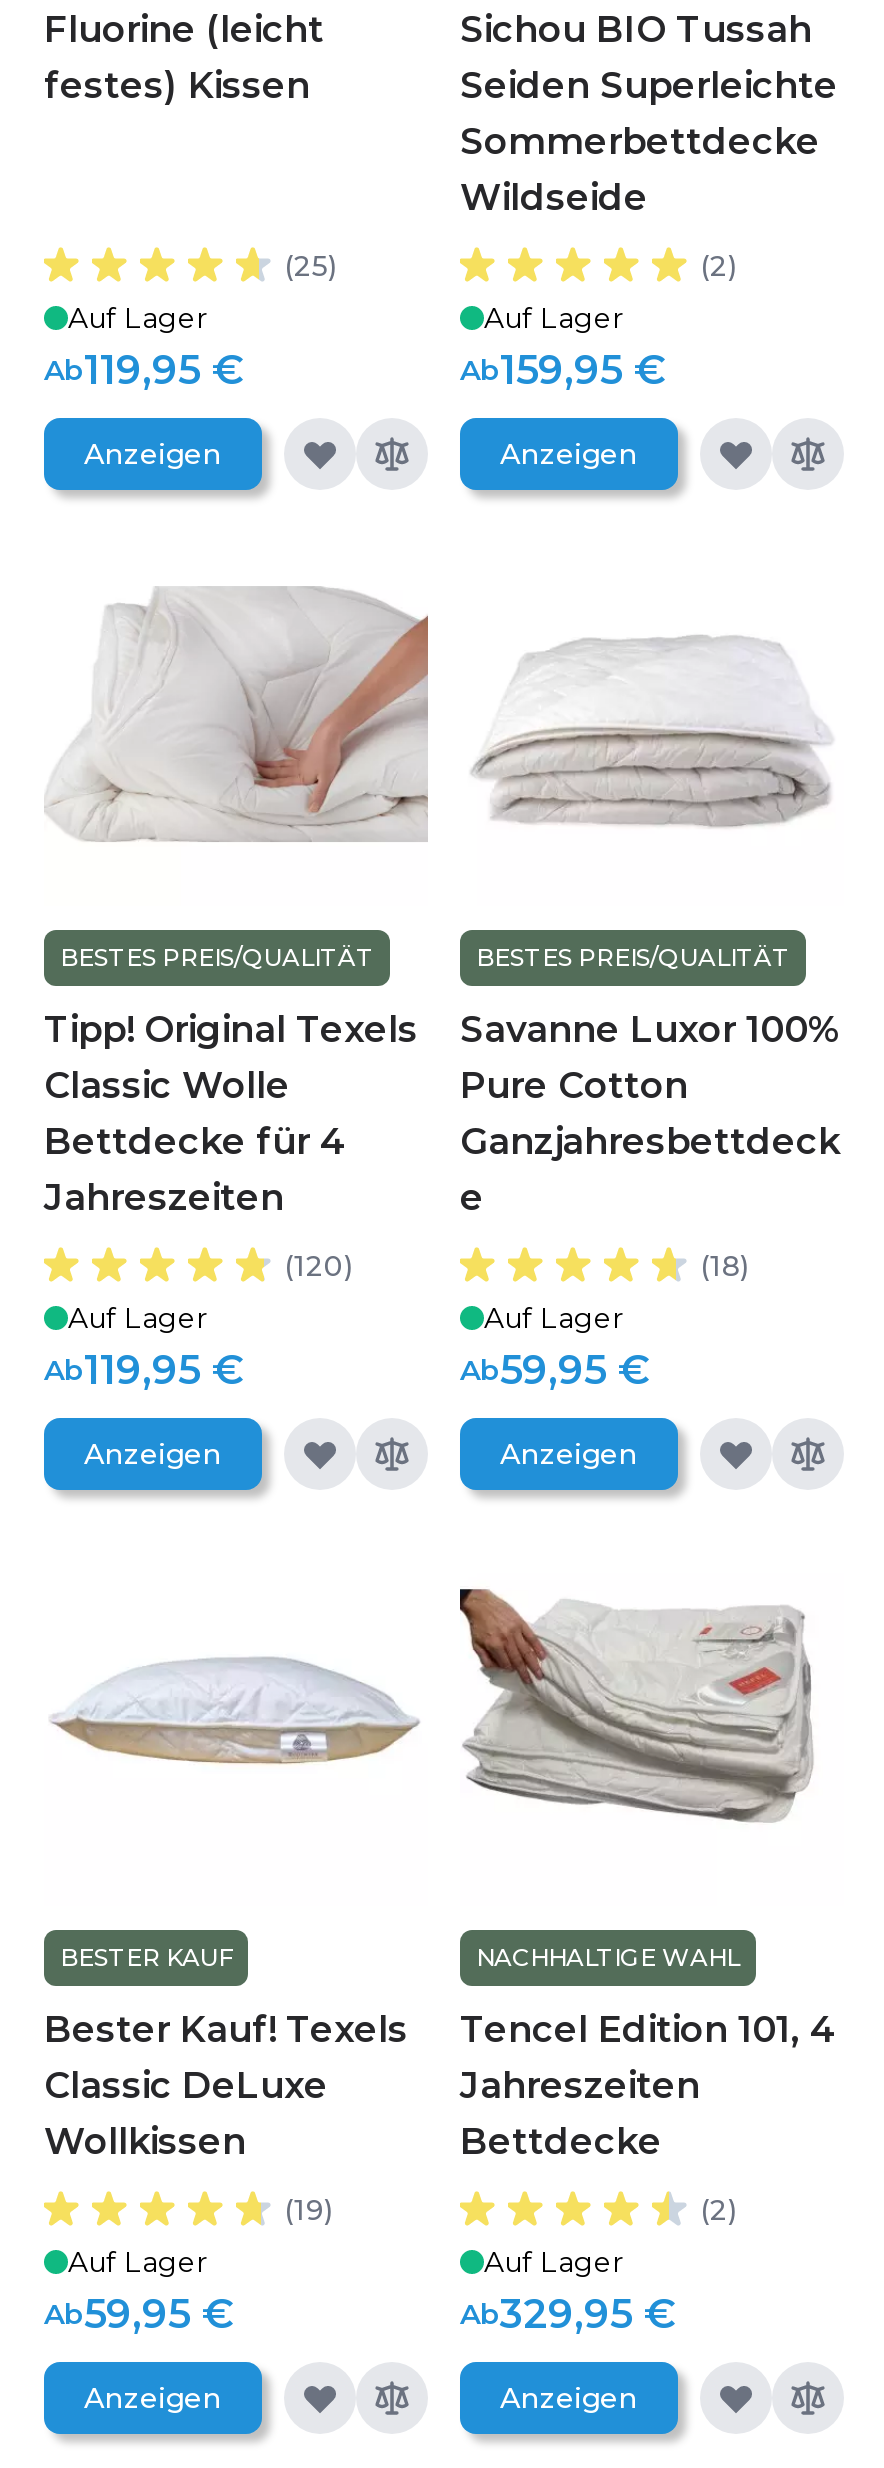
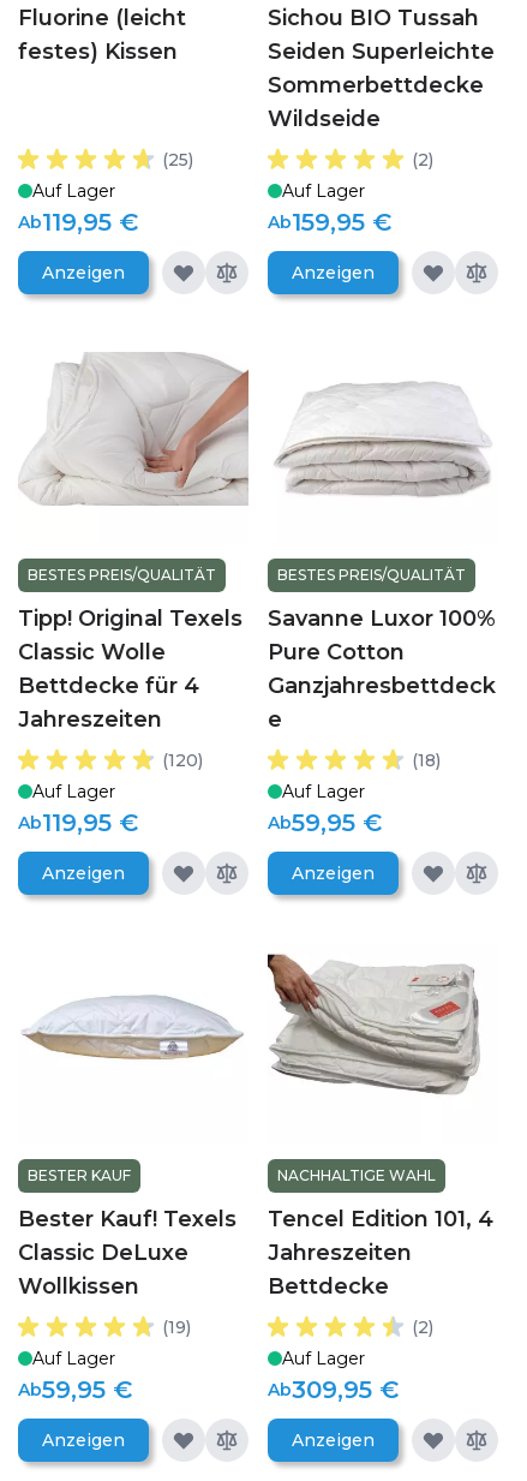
[460,2291,676,2339] Ab329,95 € -> [268,1376,399,1405] Ab309,95 €

